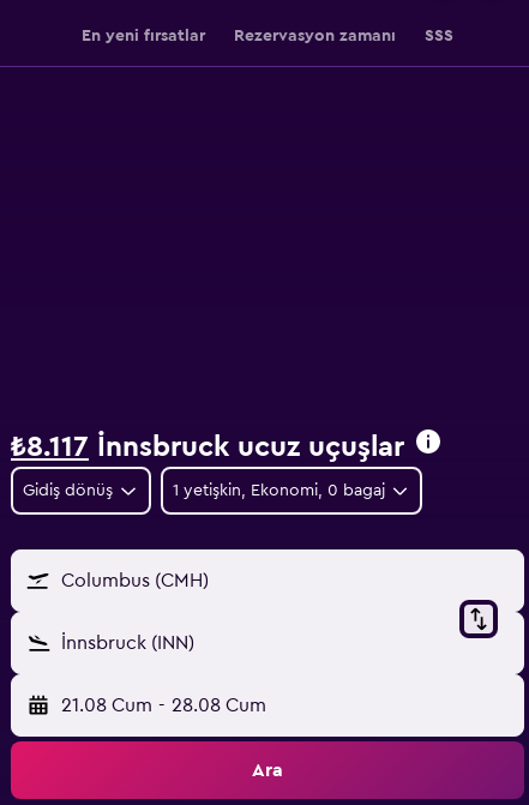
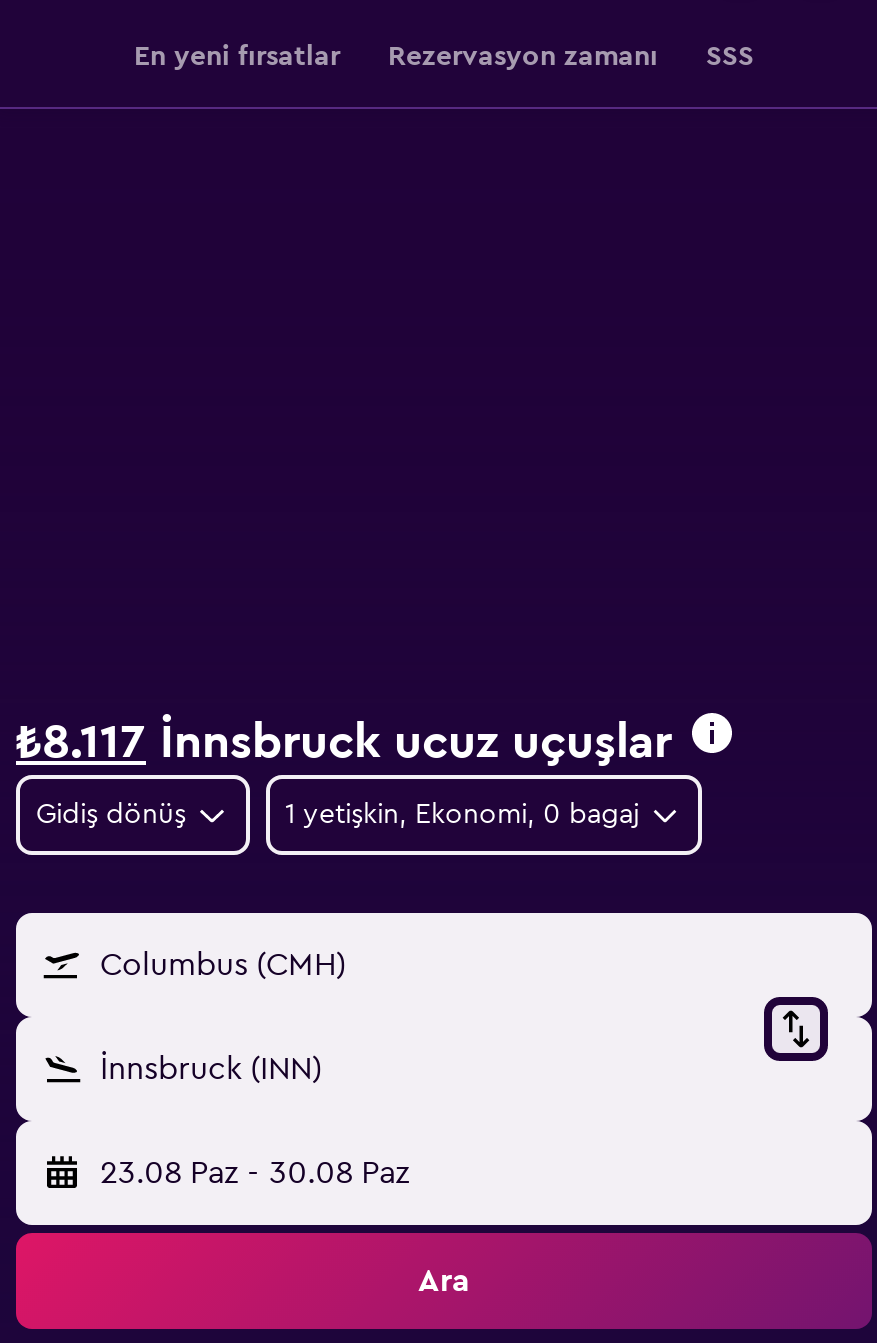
[61,696,266,715] 21.08 Cum - 28.08 Cum -> [100,1157,409,1189] 23.08 Paz - 30.08 Paz

